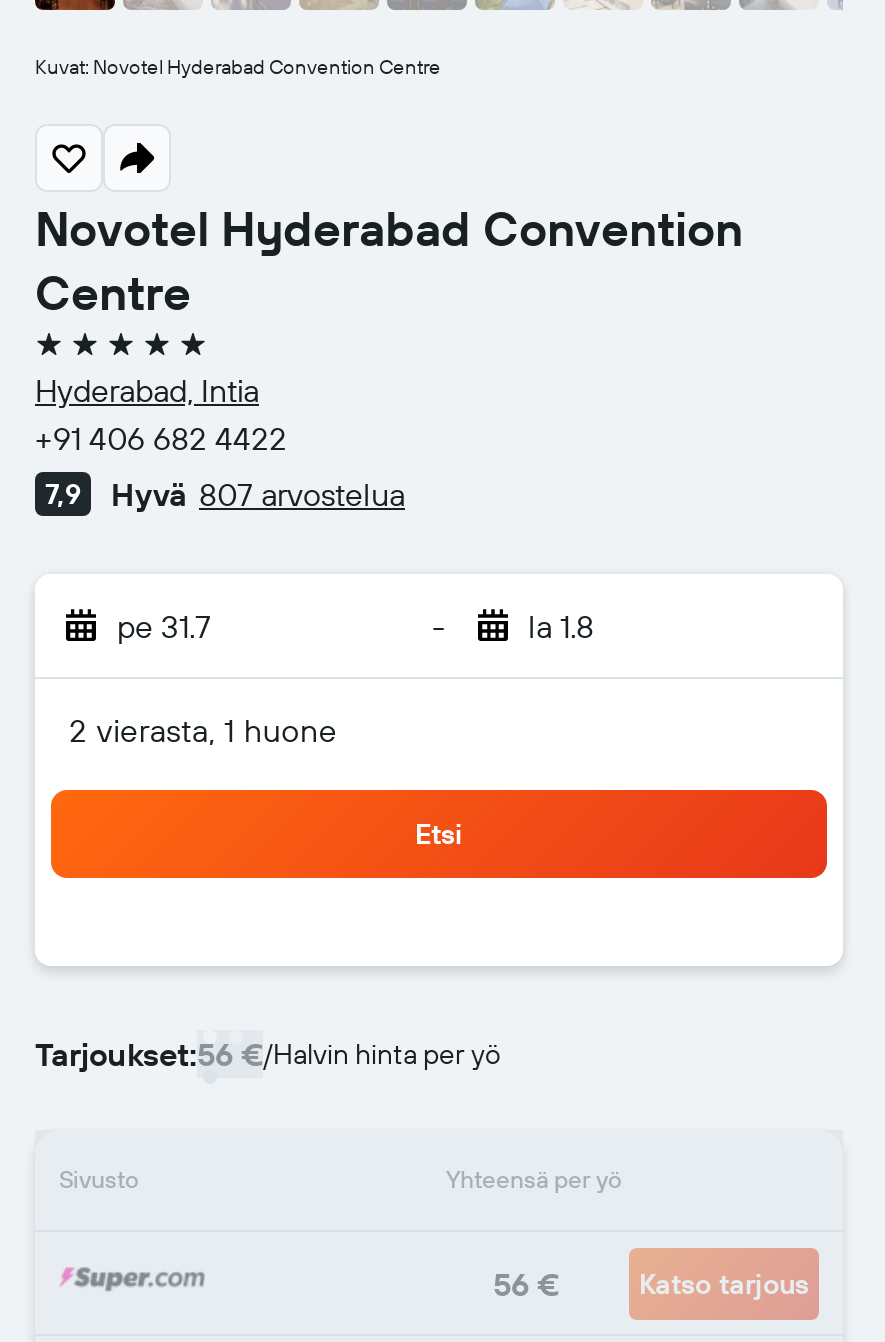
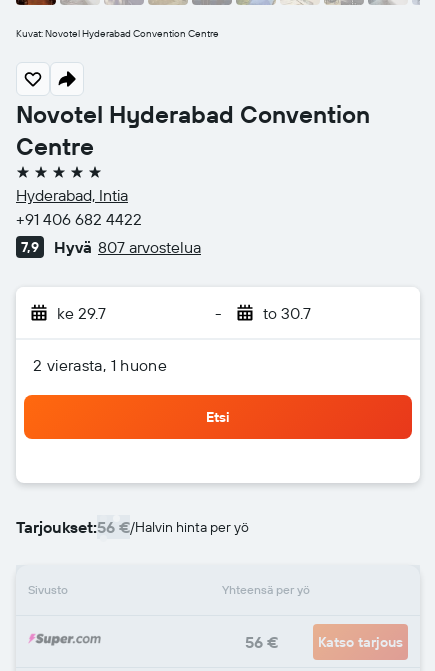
[117,606,211,646] pe 31.7 -> [57,303,106,323] ke 29.7
[528,606,594,646] la 1.8 -> [262,303,310,323] to 30.7

